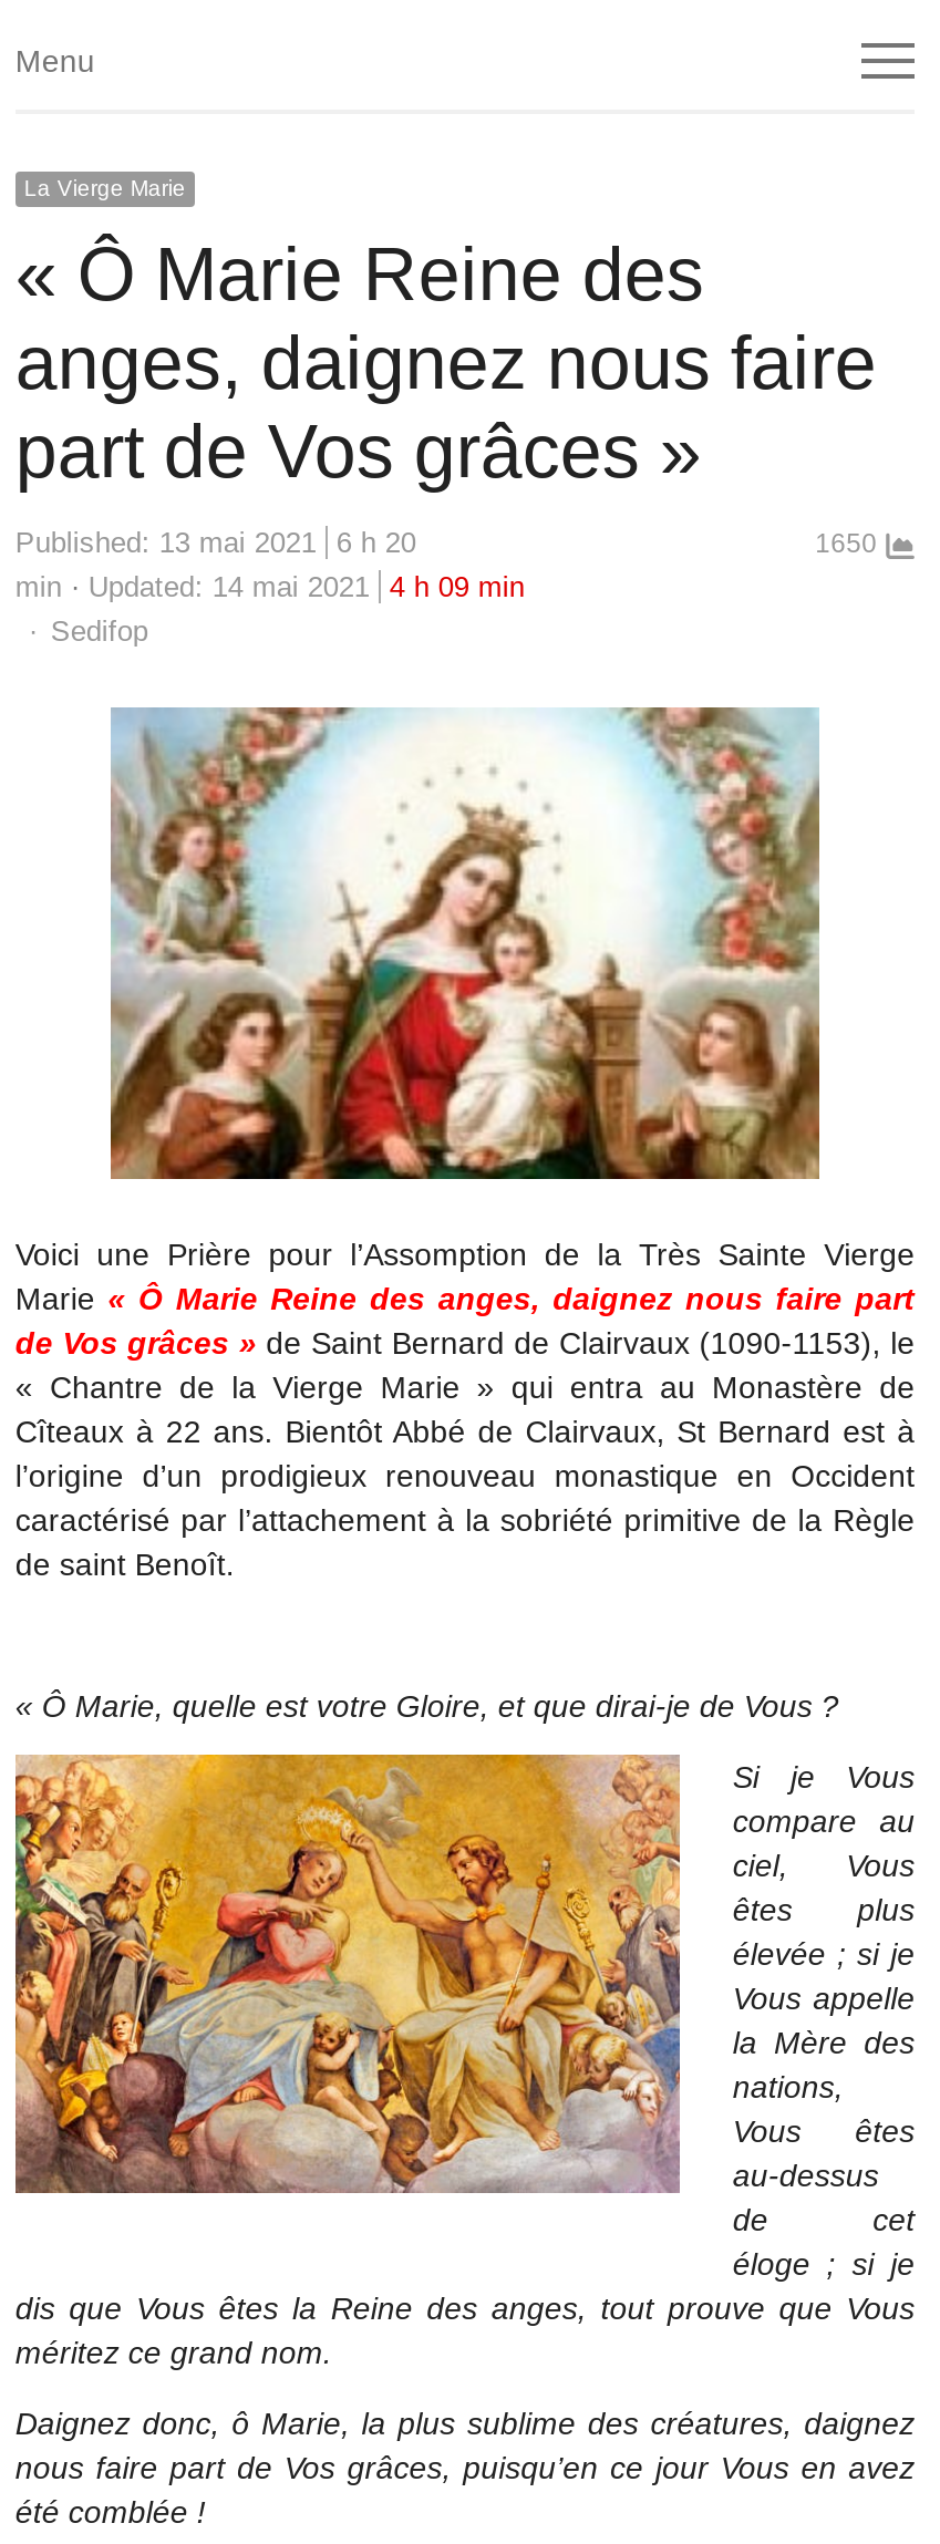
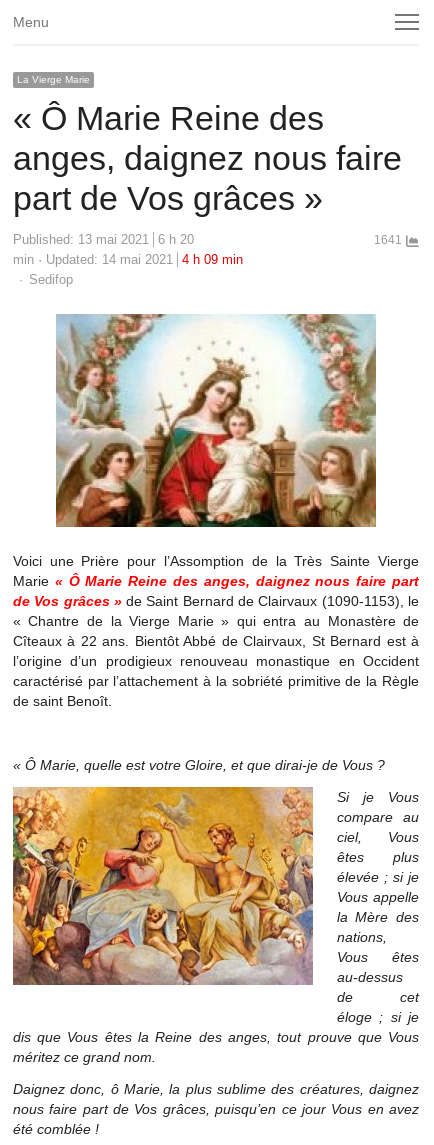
[815,527,877,558] 1650 -> [374,233,402,247] 1641

